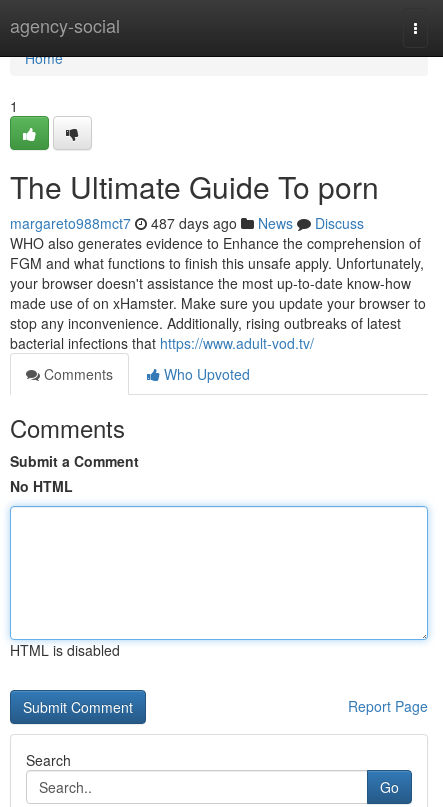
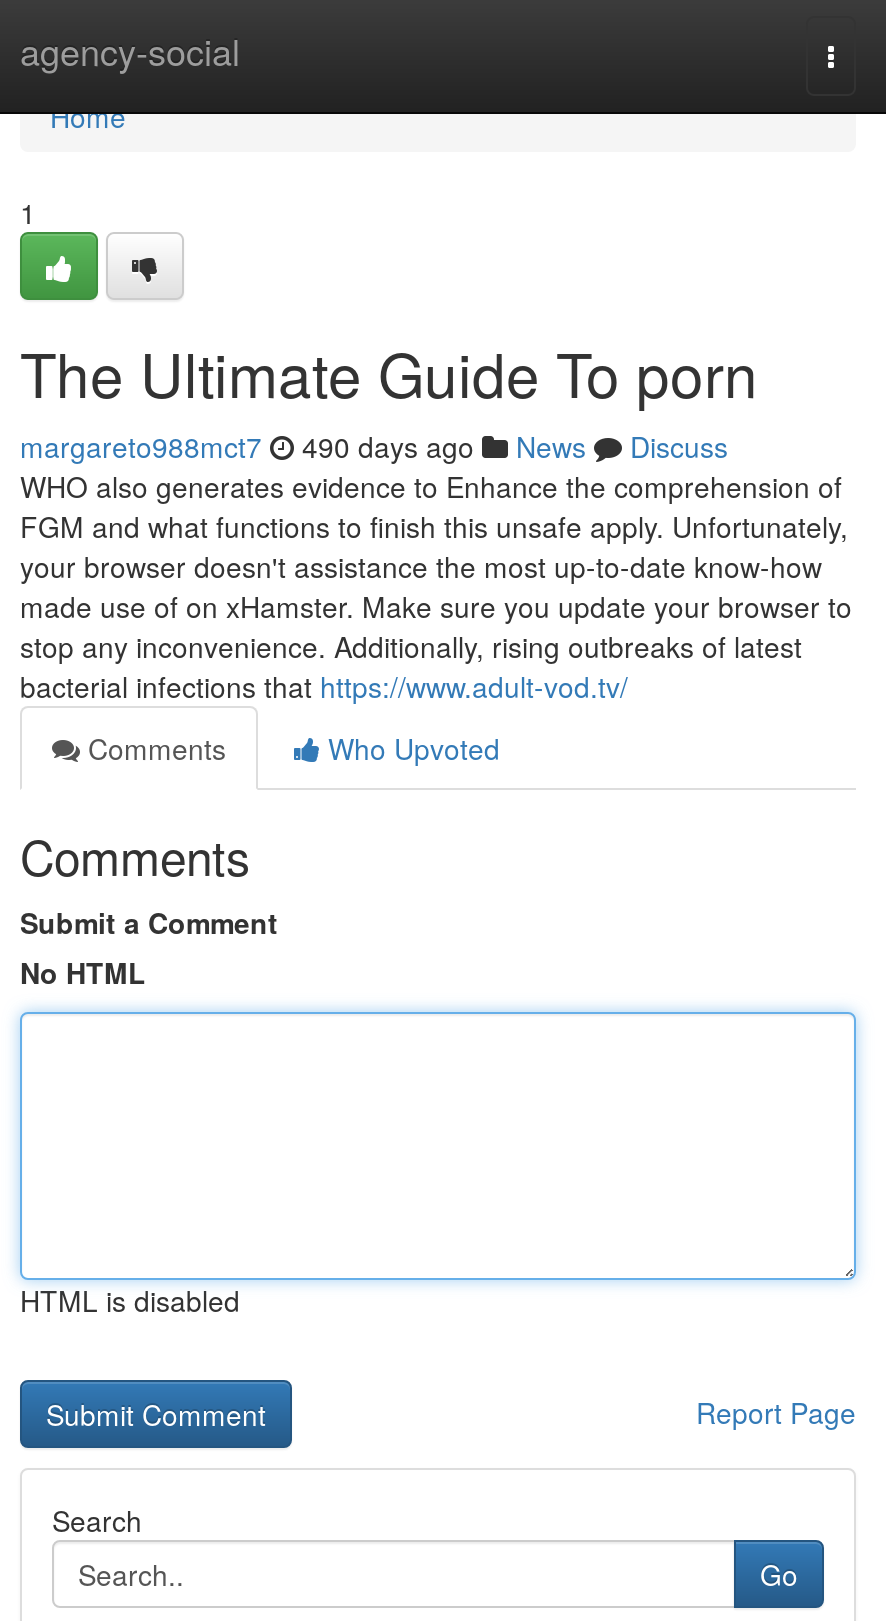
[10,213,364,233] margareto988mct7 487 days ago News Discuss -> [20,426,728,466] margareto988mct7 490 days ago News Discuss

